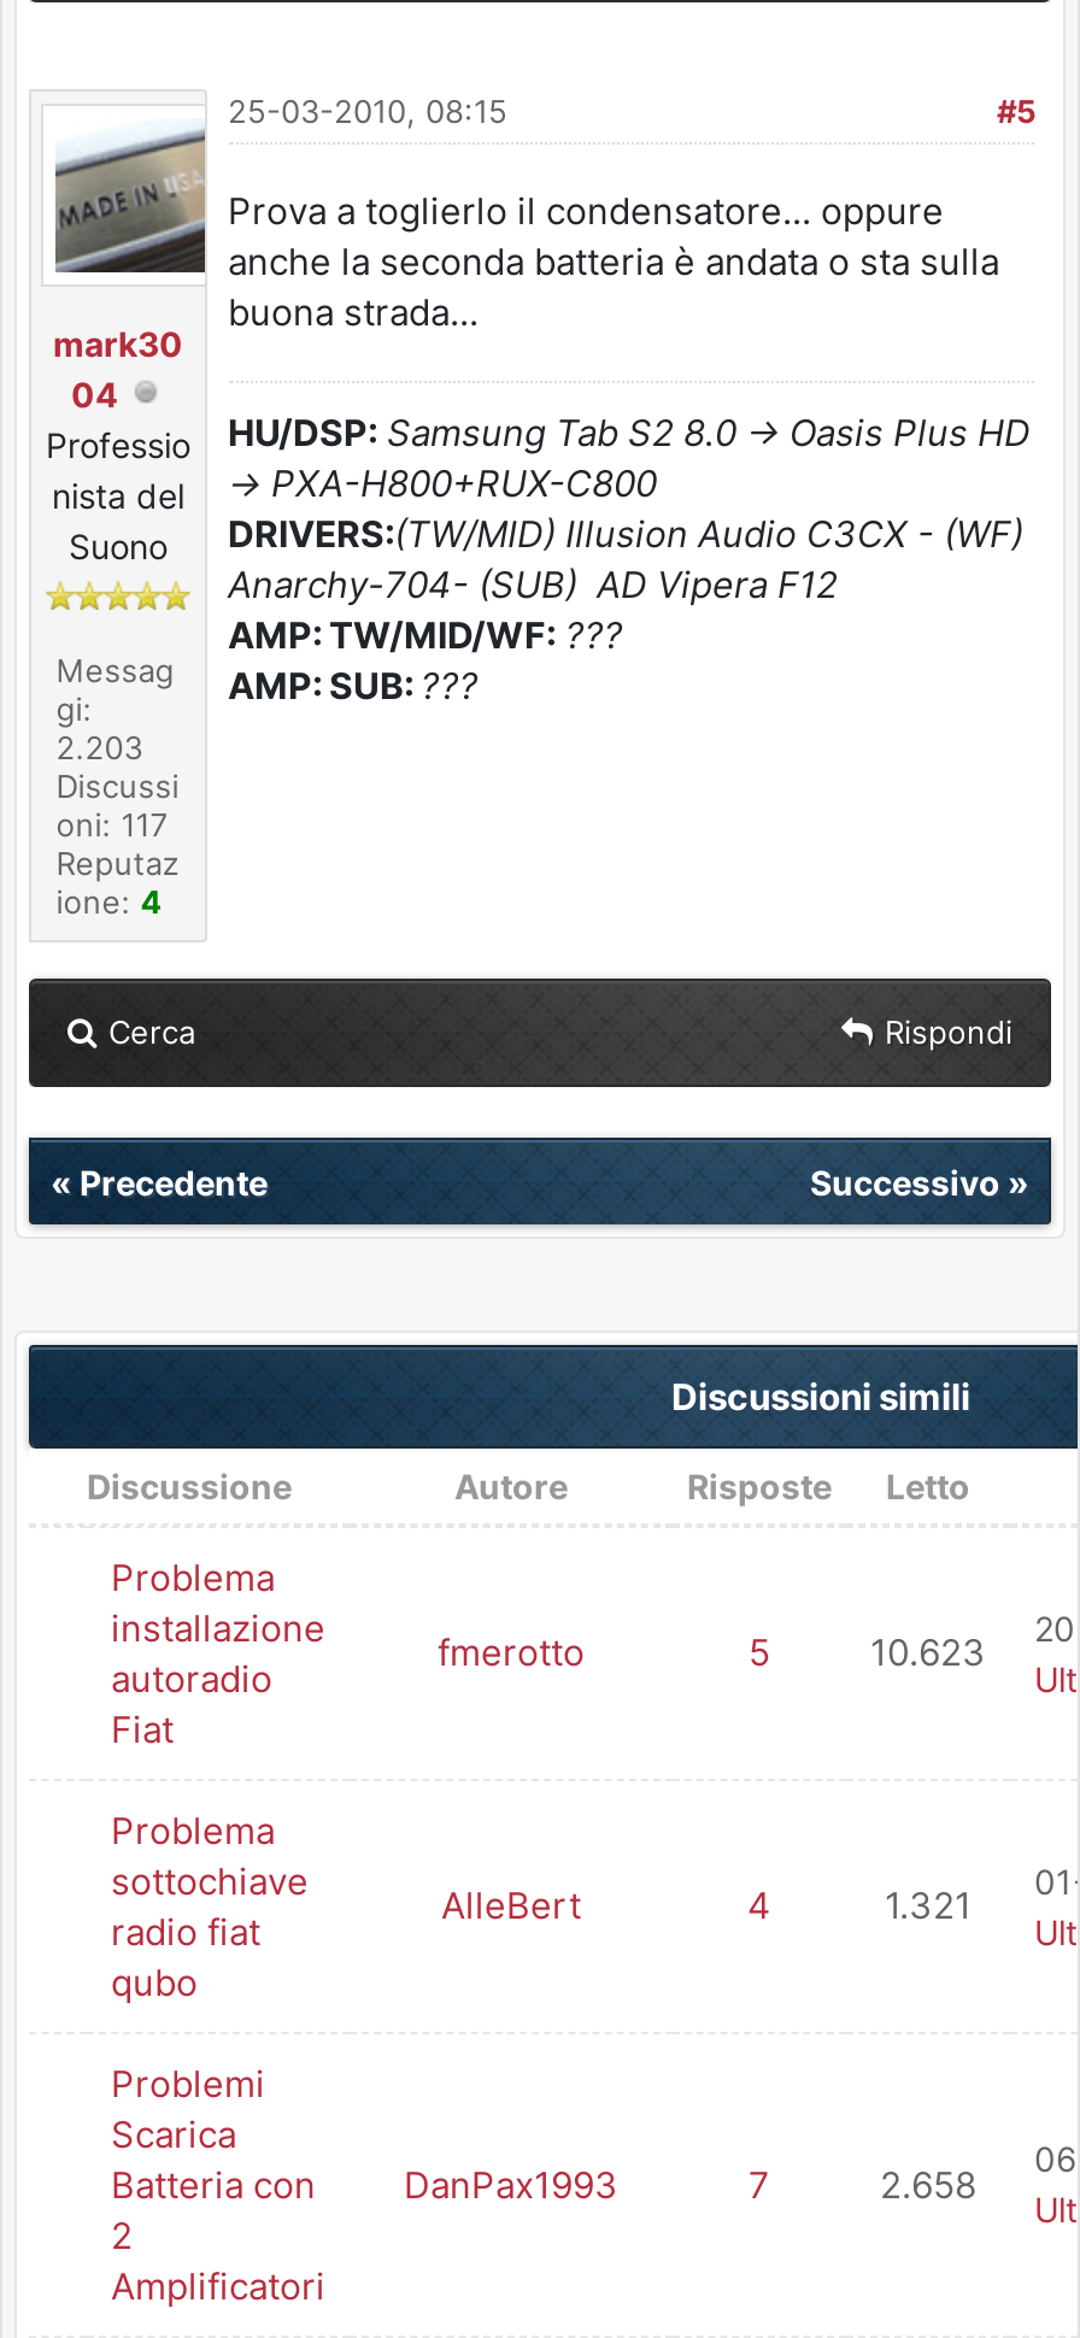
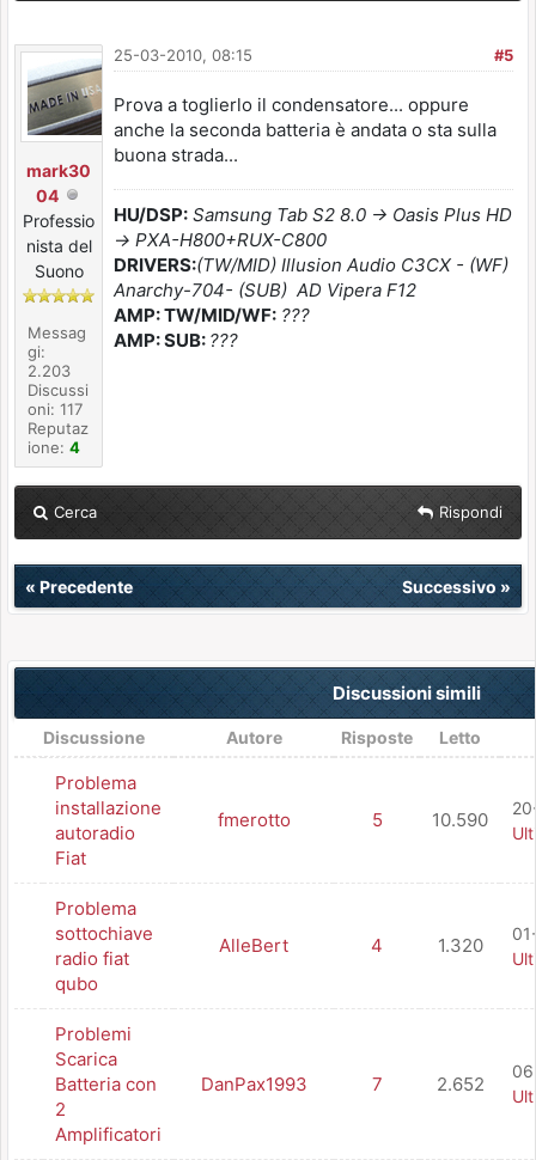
[870,1629,986,1675] 10.623 -> [432,808,488,831] 10.590
[885,1882,972,1928] 1.321 -> [437,934,483,957] 1.320
[880,2162,976,2208] 2.658 -> [436,1073,484,1095] 2.652

